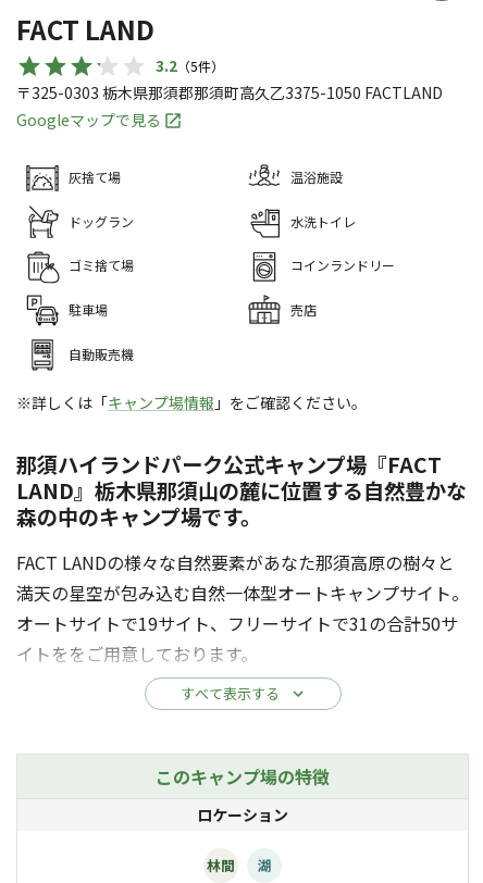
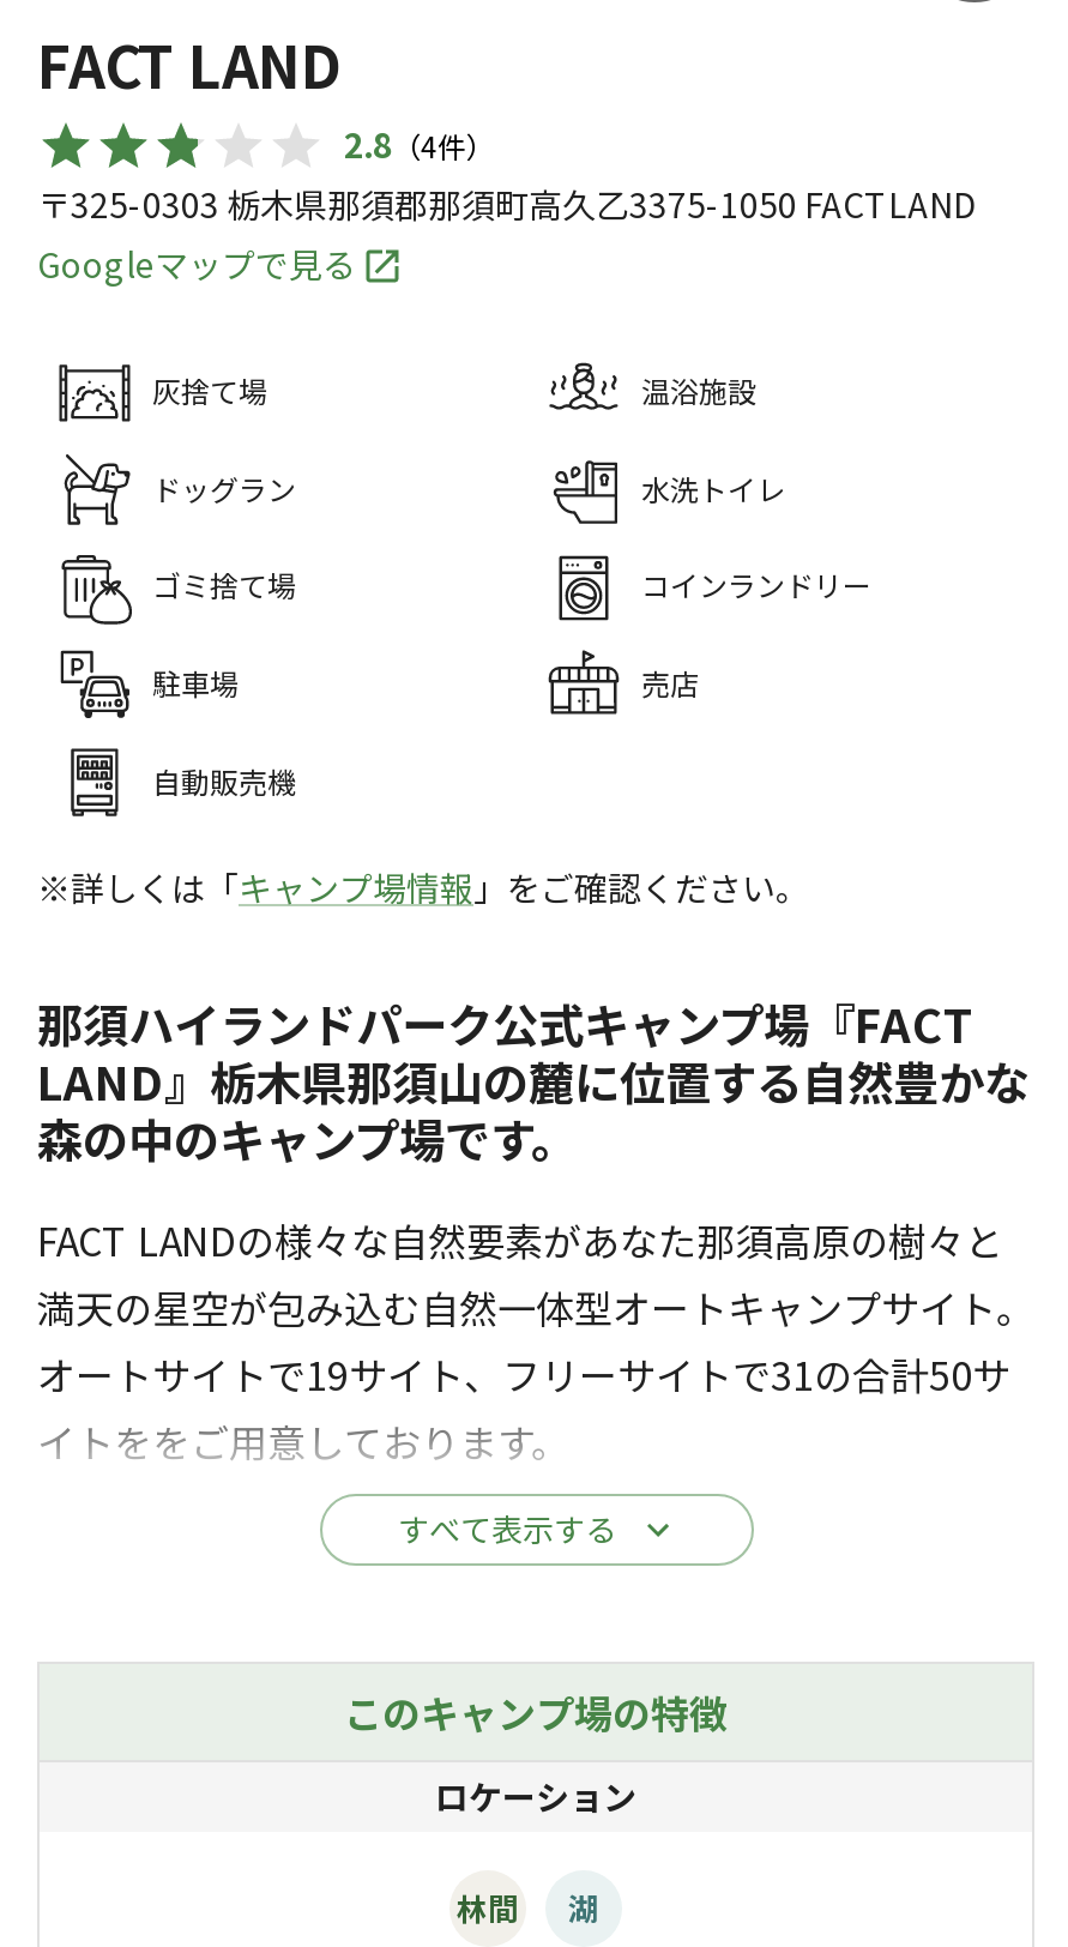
[156,55,224,76] 3.2（5件） -> [344,120,495,168] 2.8（4件）

